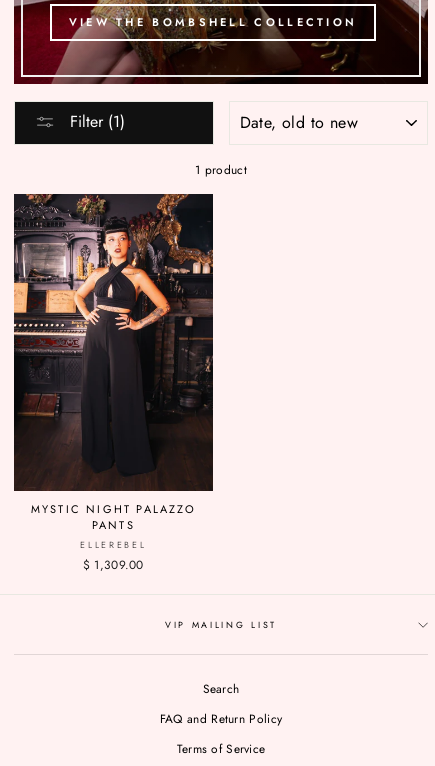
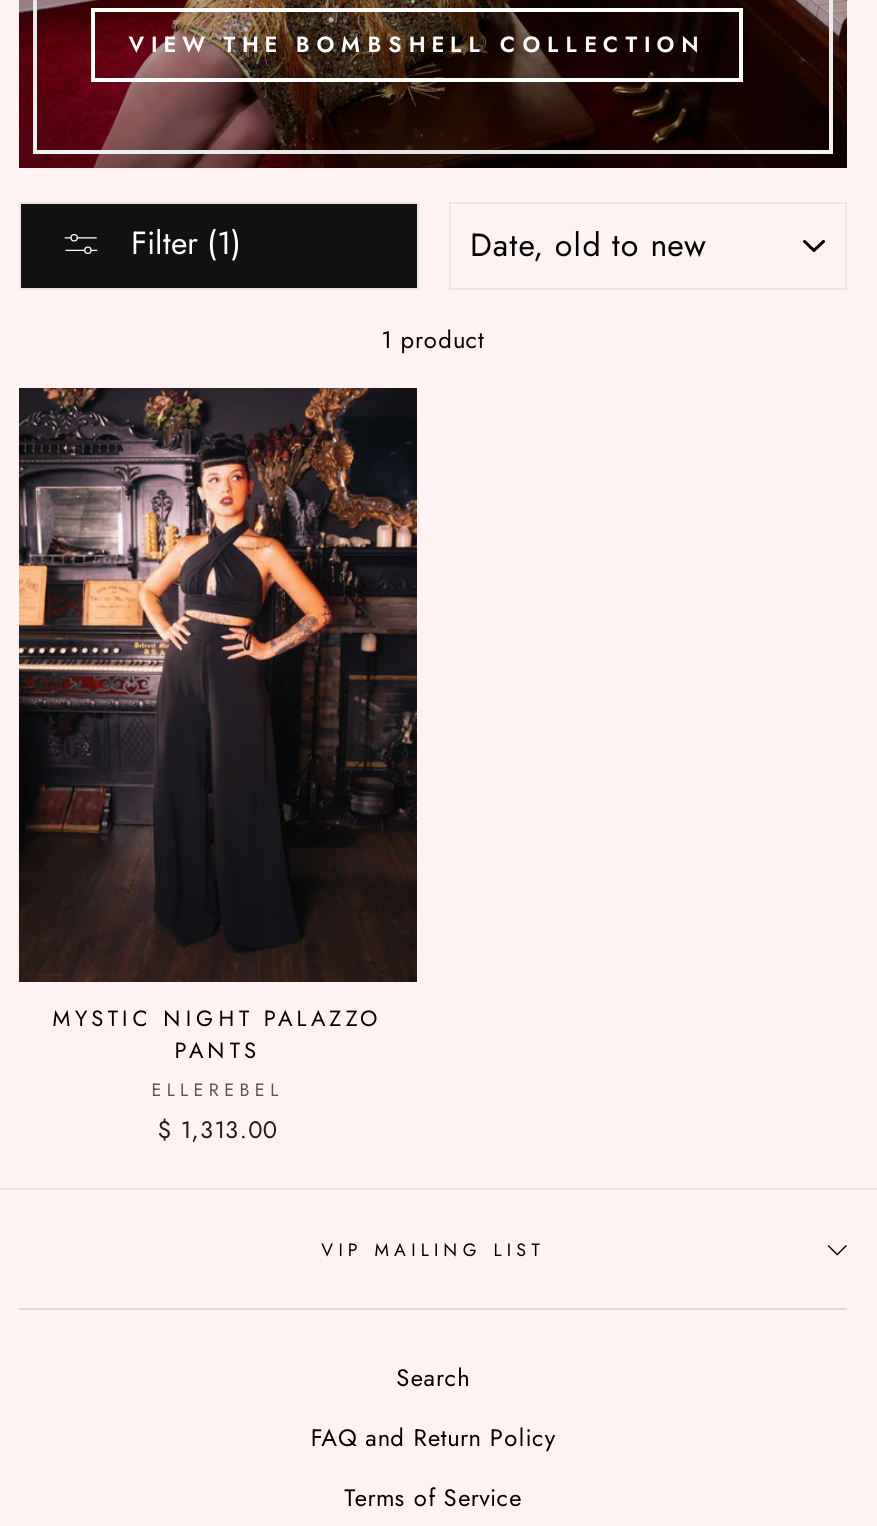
[83,556,144,573] $ 1,309.00 -> [157,1112,277,1146] $ 1,313.00

